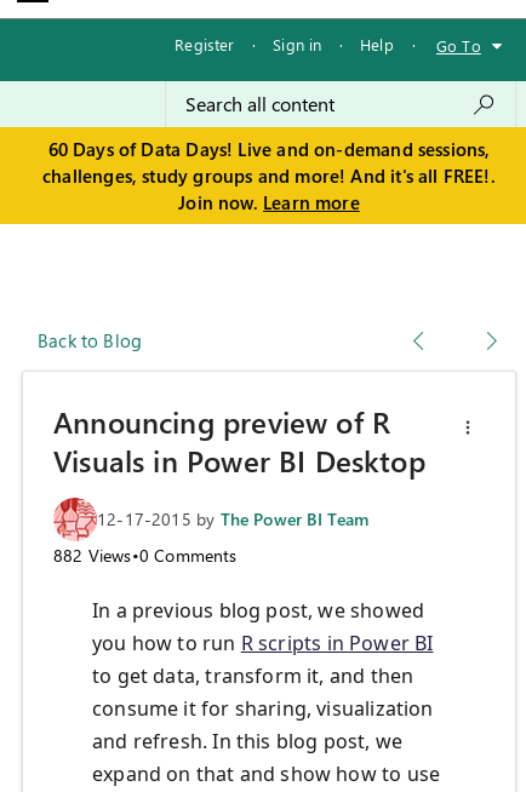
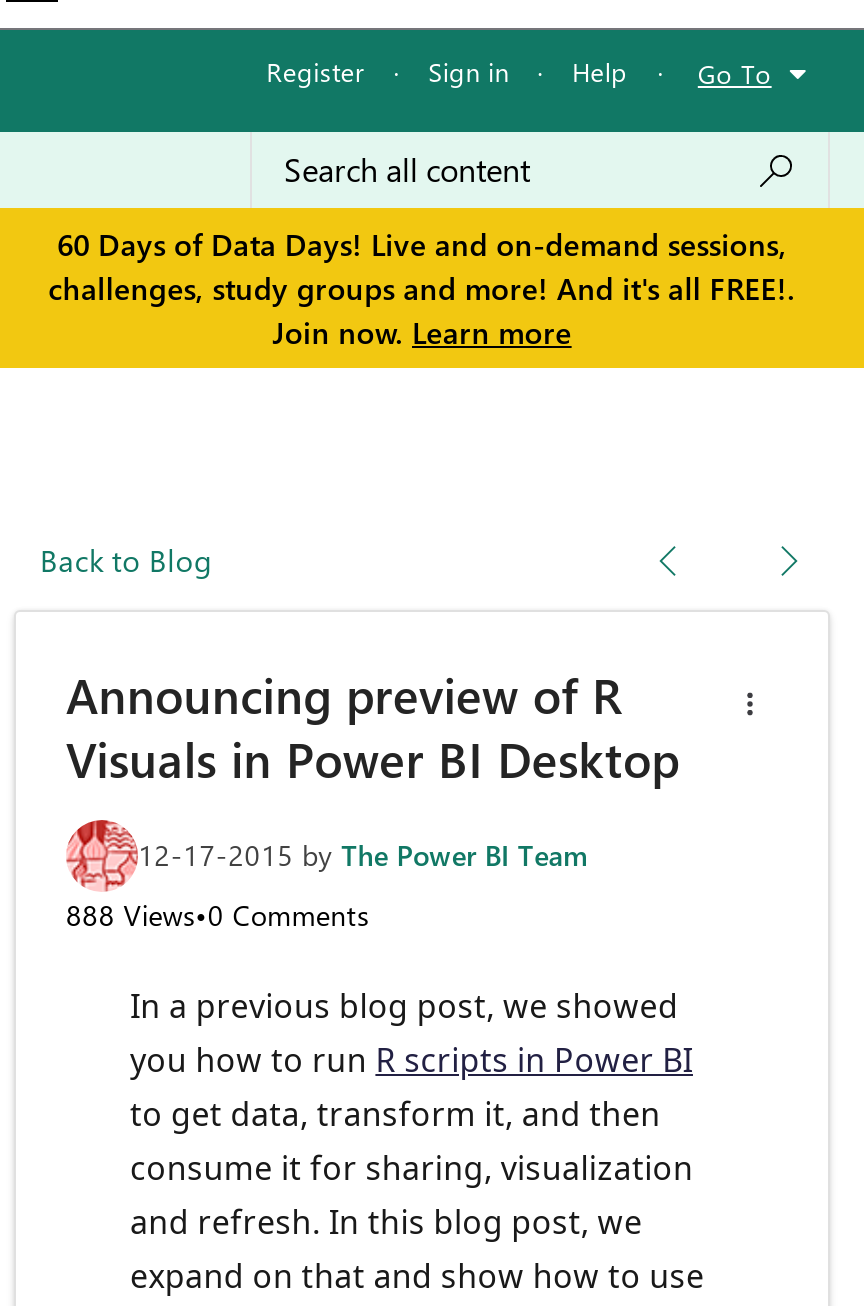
[53,544,237,567] 882 Views•0 Comments -> [66,897,369,935] 888 Views•0 Comments

